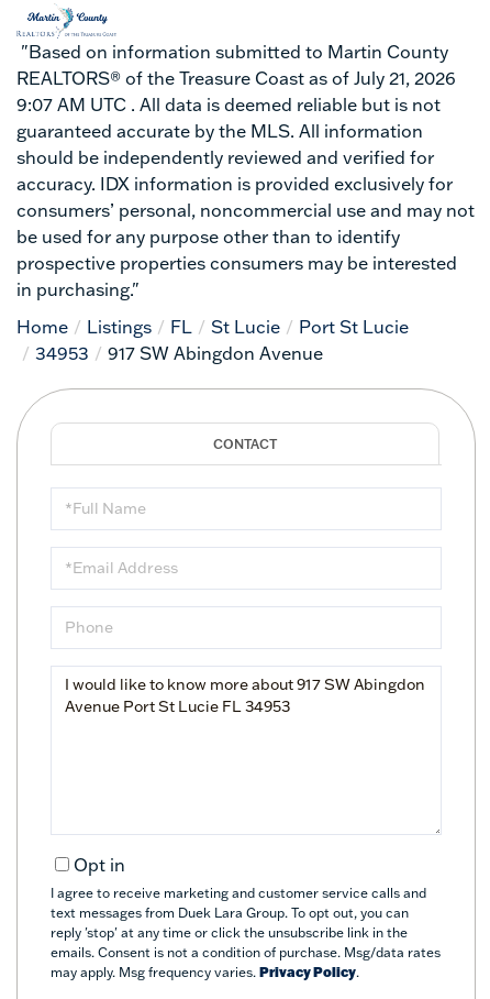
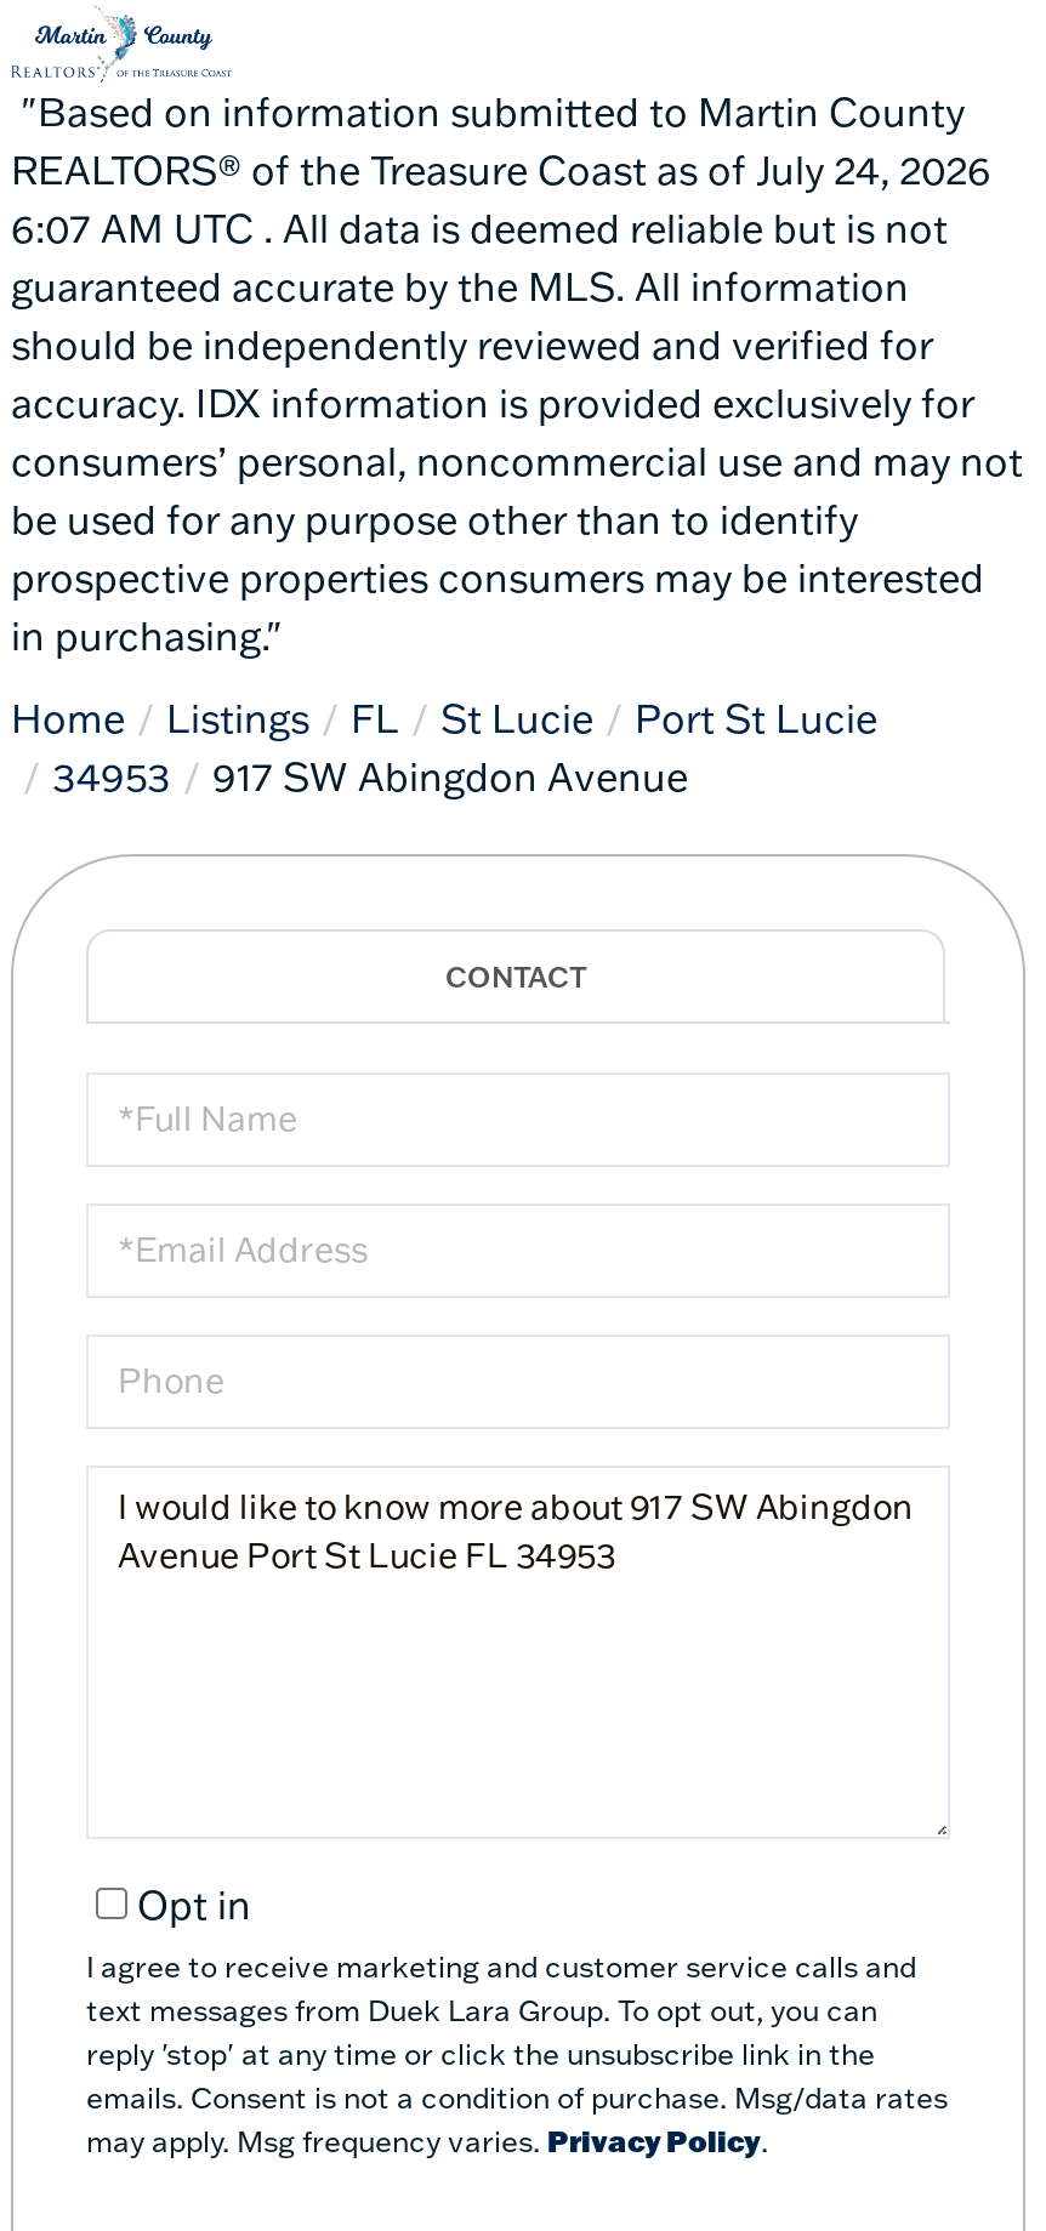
[16,67,456,89] REALTORS® of the Treasure Coast as of July 21, 2026 -> [11,145,991,193] REALTORS® of the Treasure Coast as of July 24, 2026
[16,93,441,115] 9:07 AM UTC . All data is deemed reliable but is not -> [11,203,948,252] 6:07 AM UTC . All data is deemed reliable but is not

